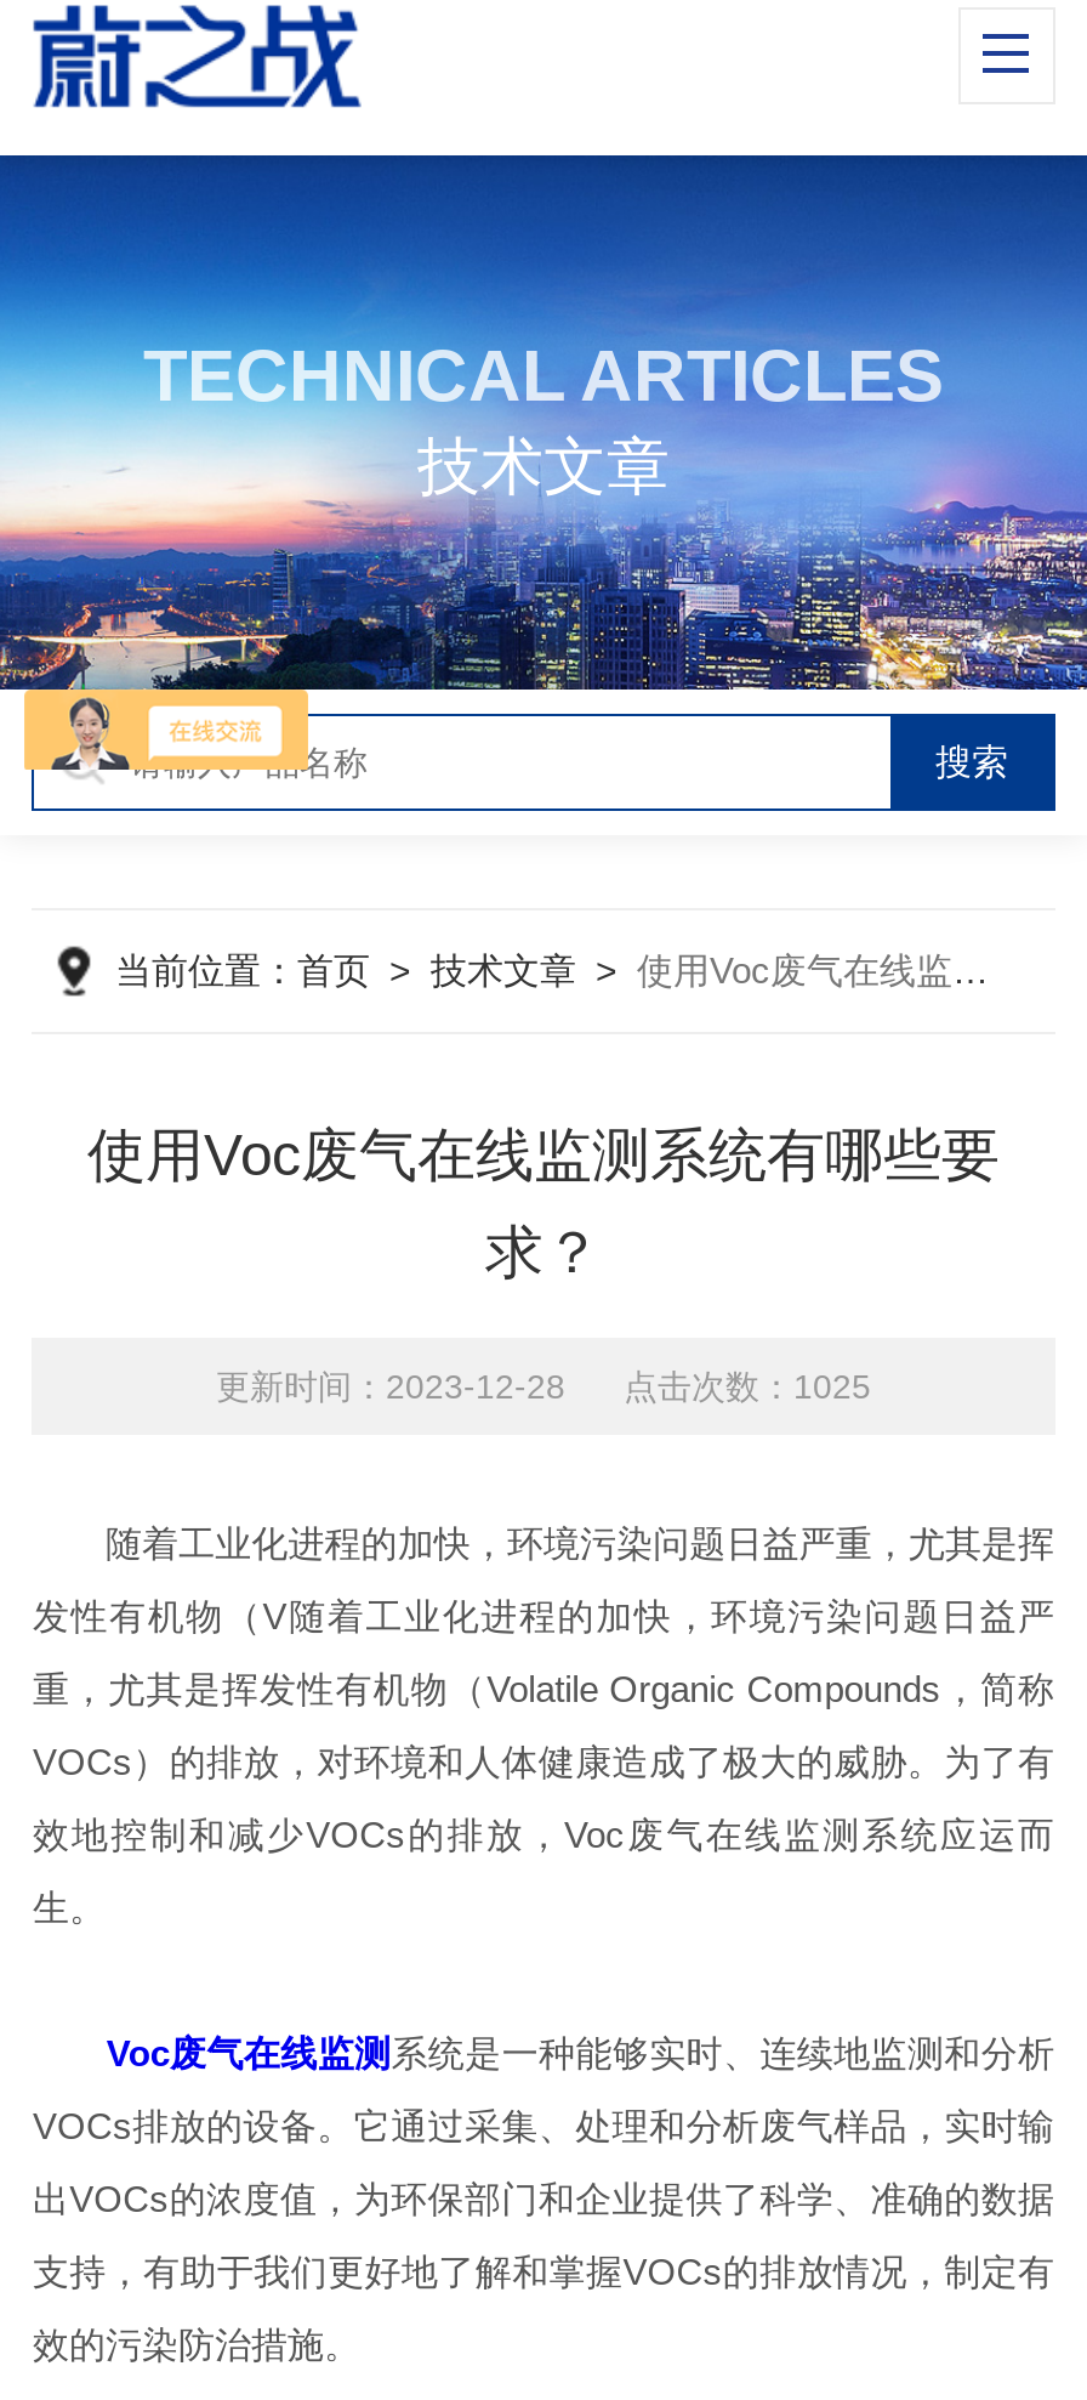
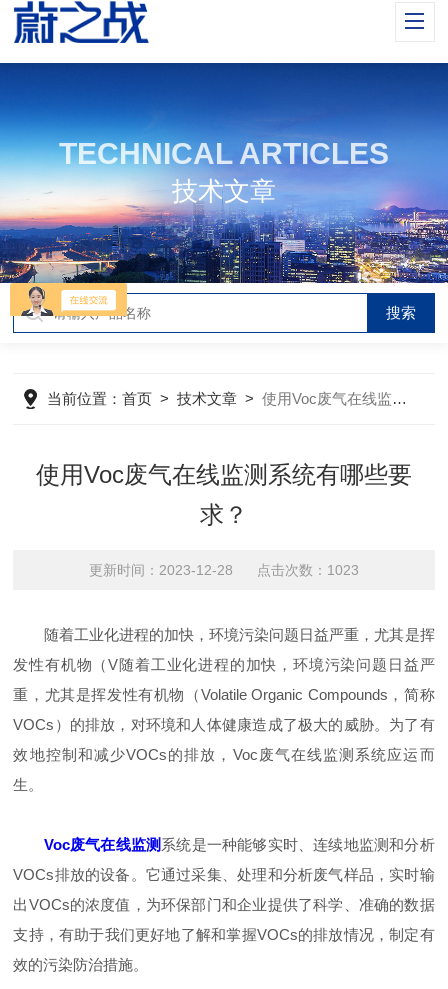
[216,1367,871,1406] 更新时间：2023-12-28 点击次数：1025 -> [89,562,359,578] 更新时间：2023-12-28 点击次数：1023

